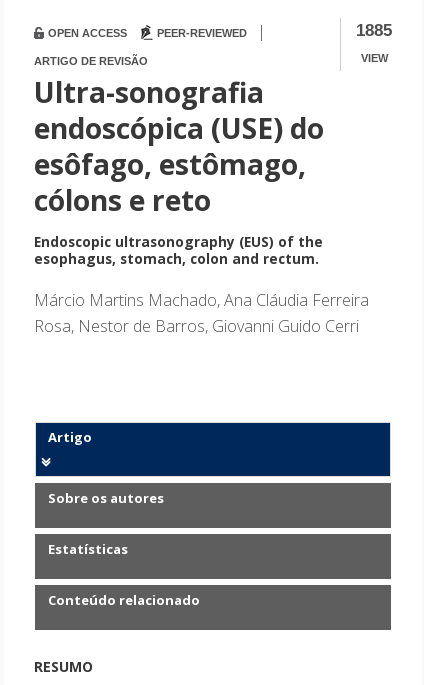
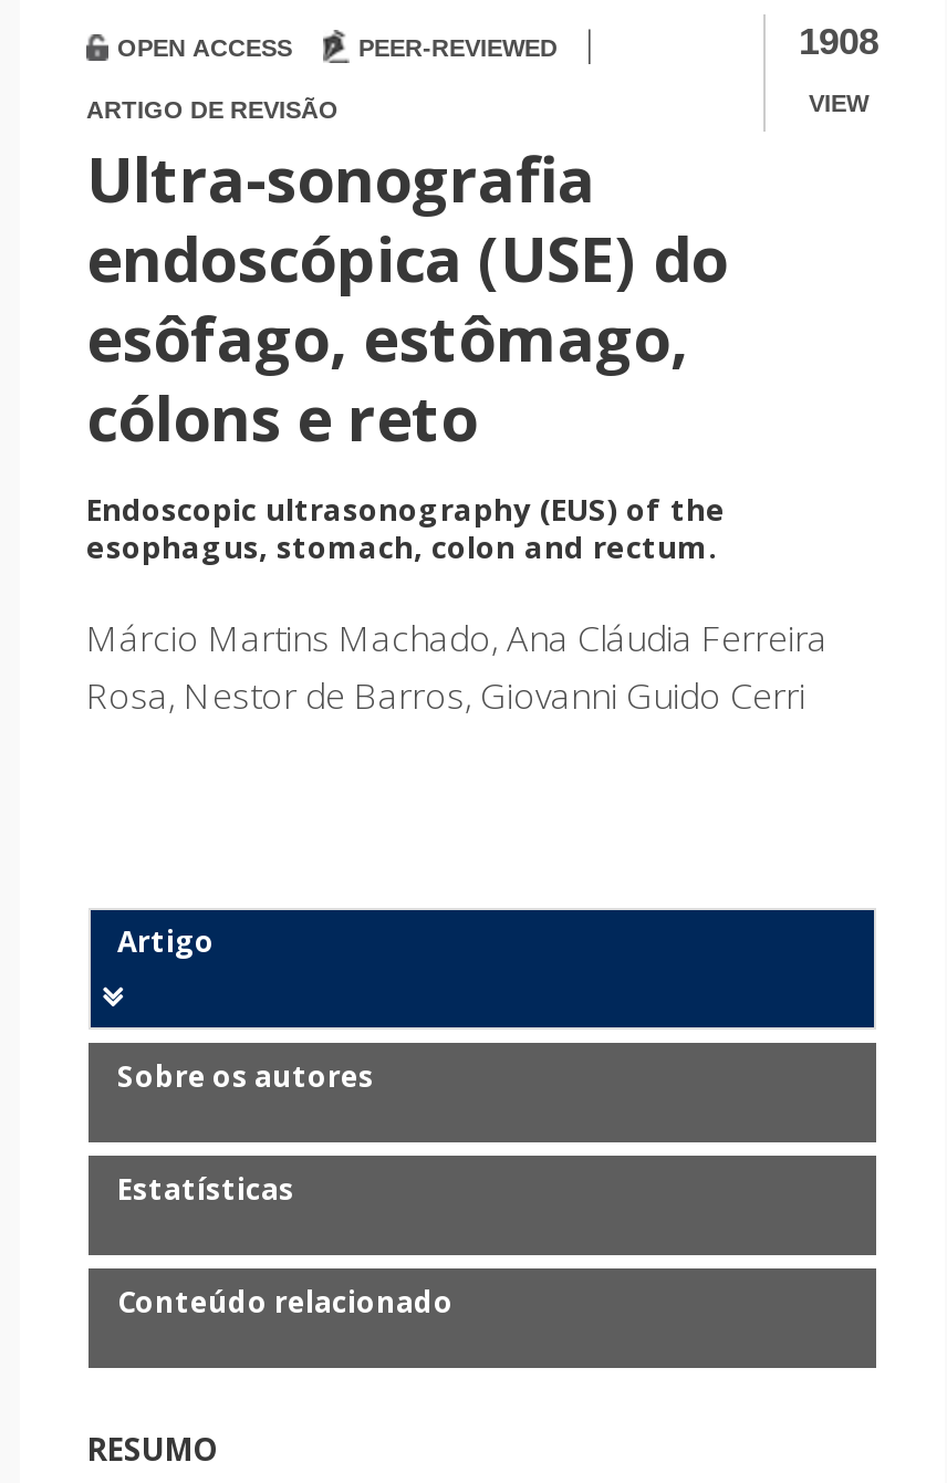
[356,21,392,40] 1885 -> [799,21,878,63] 1908

